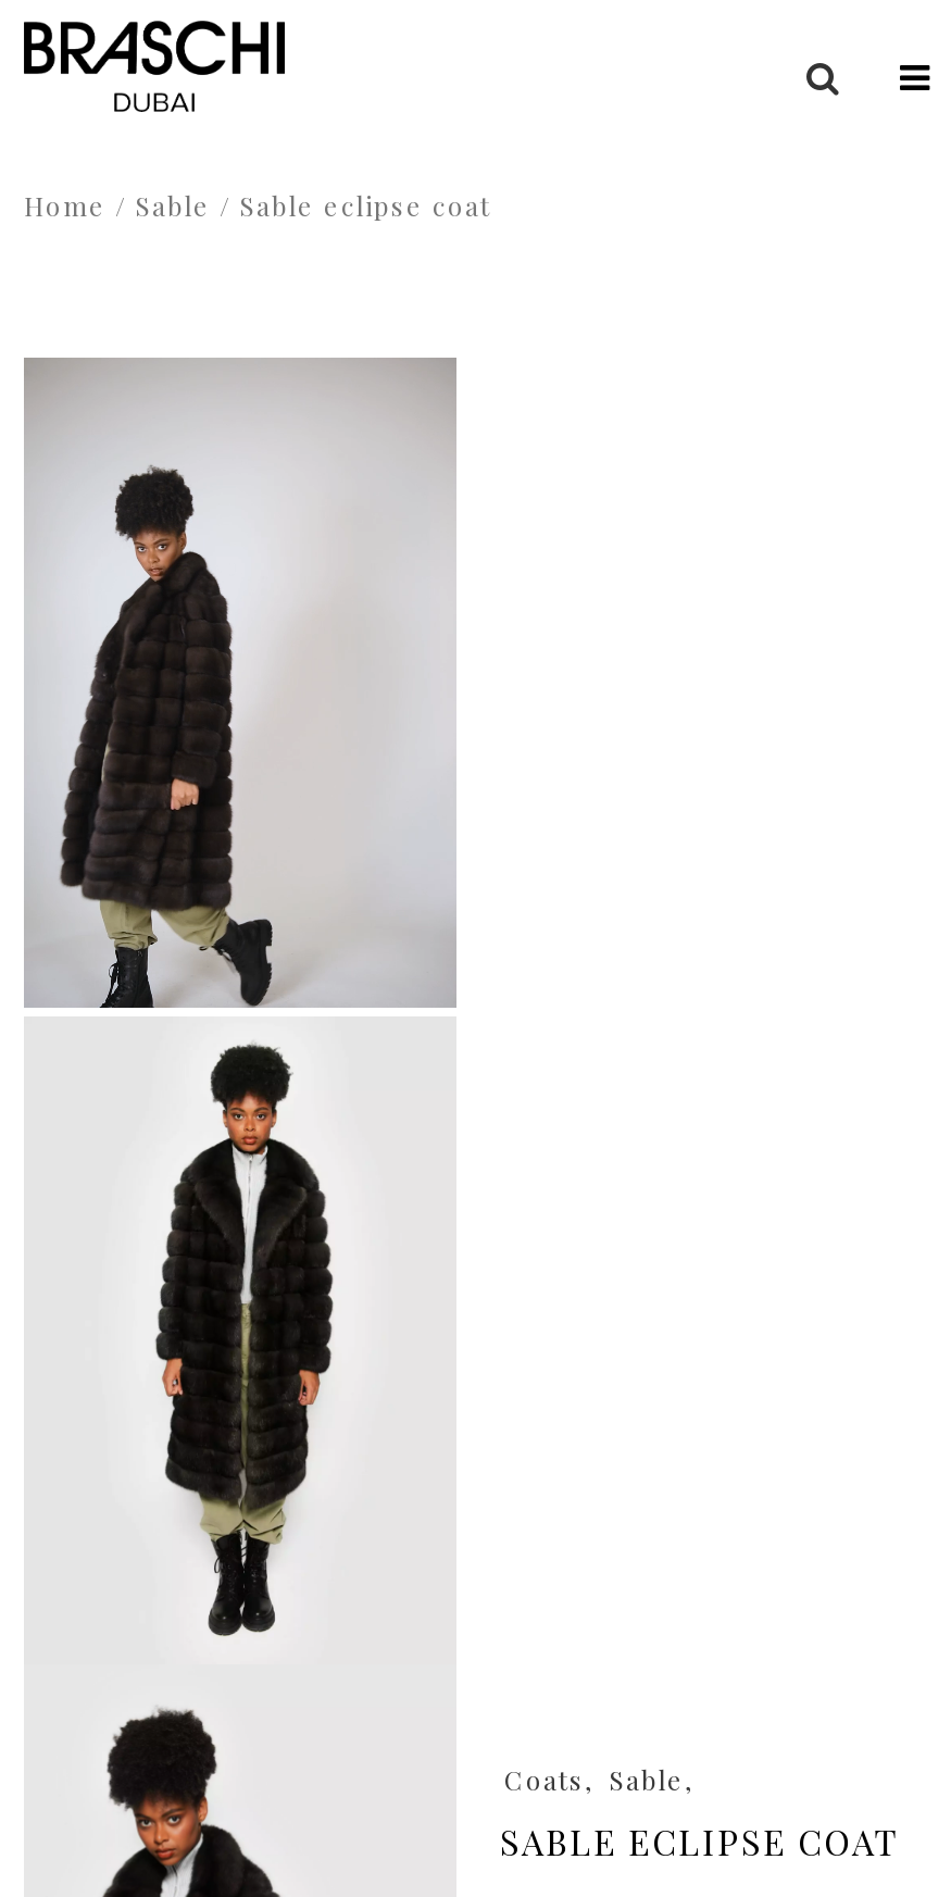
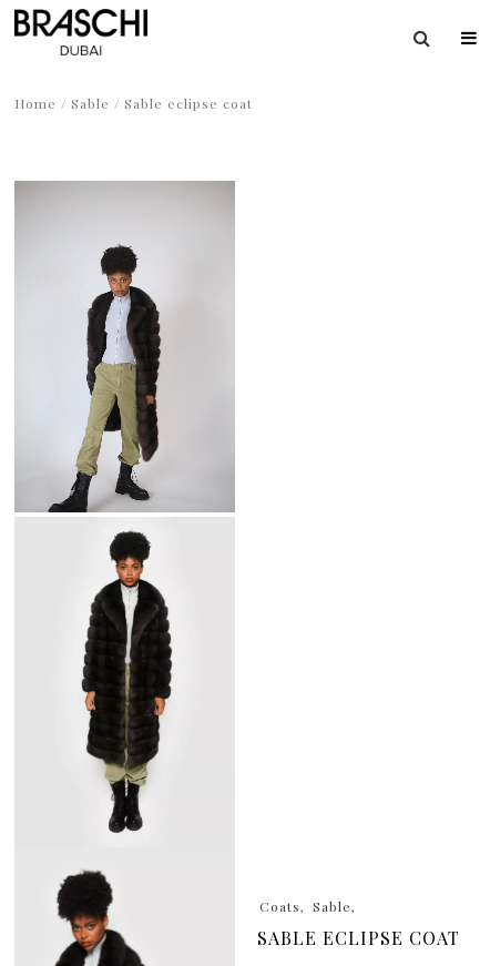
[59,464,311,1008] [image] -> [33,237,162,512] [image]

